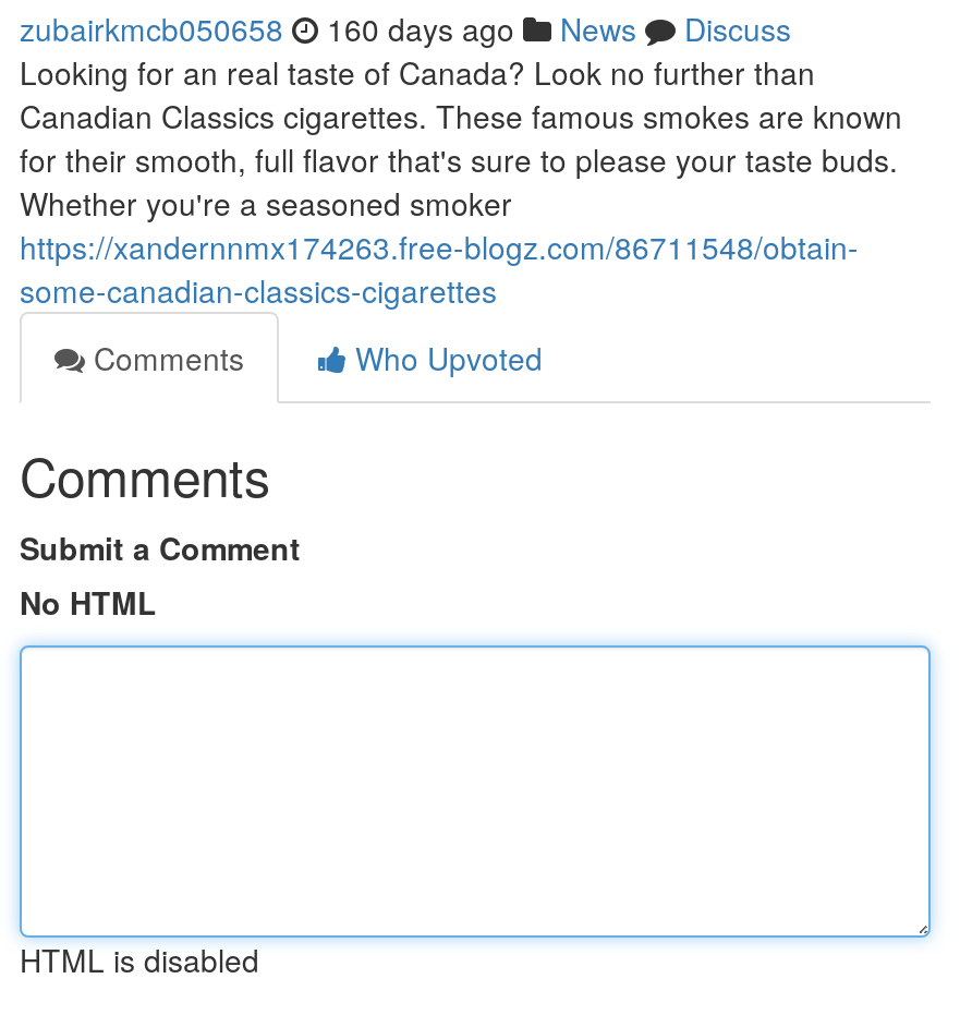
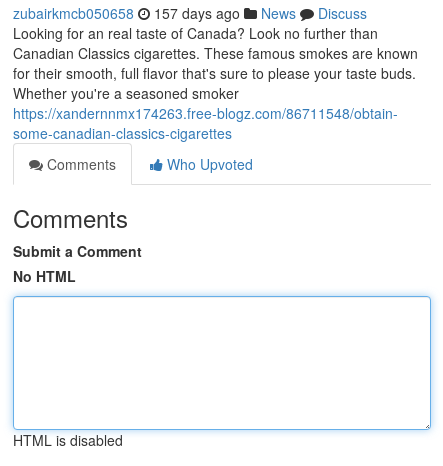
[20,7,791,50] zubairkmcb050658 160 days ago News Discuss -> [13,3,367,23] zubairkmcb050658 157 days ago News Discuss

